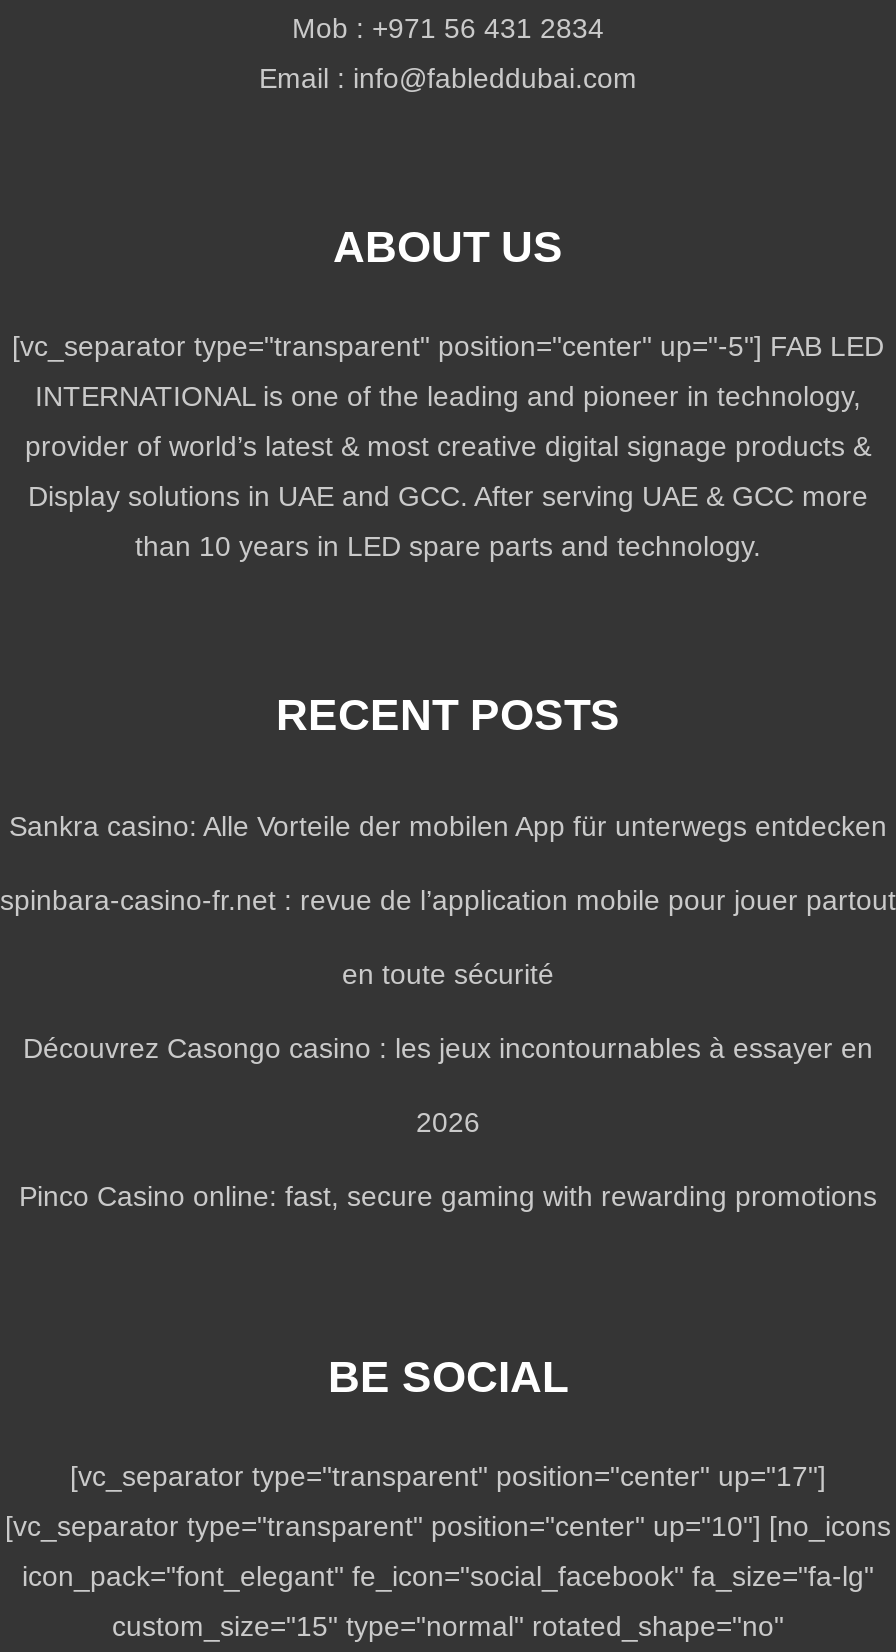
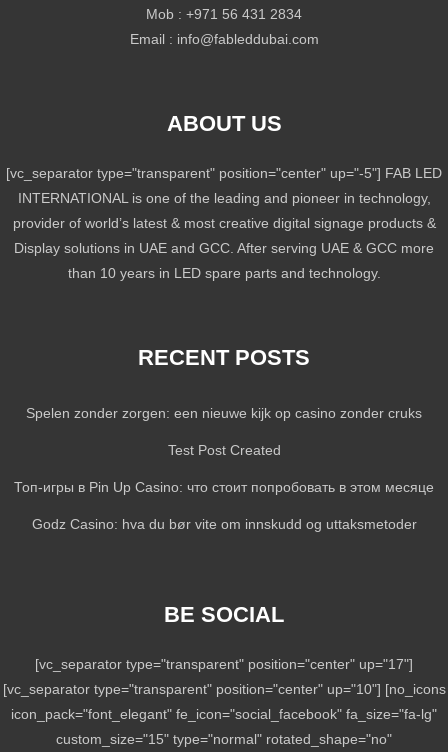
[0,810,896,1212] Sankra casino: Alle Vorteile der mobilen App für unterwegs entdecken | spinbara-casino-fr.net : revue de l’application mobile pour jouer partout | en toute sécurité | Découvrez Casongo casino : les jeux incontournables à essayer en | 2026 | Pinco Casino online: fast, secure gaming with rewarding promotions -> [14,405,434,532] Spelen zonder zorgen: een nieuwe kijk op casino zonder cruks | Test Post Created | Топ-игры в Pin Up Casino: что стоит попробовать в этом месяце | Godz Casino: hva du bør vite om innskudd og uttaksmetoder

